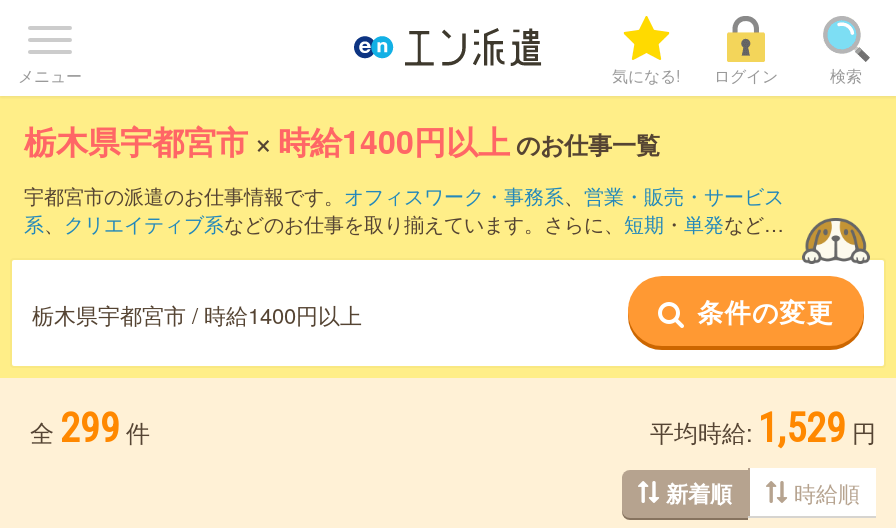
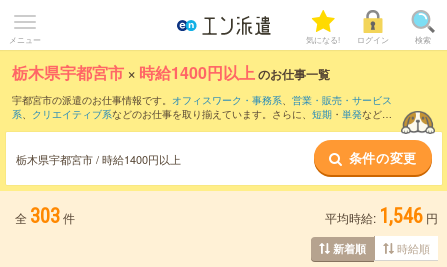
[30,404,150,452] 全 299 件 -> [15,204,75,228] 全 303 件
[650,404,876,452] 平均時給: 1,529 円 -> [325,204,438,228] 平均時給: 1,546 円

